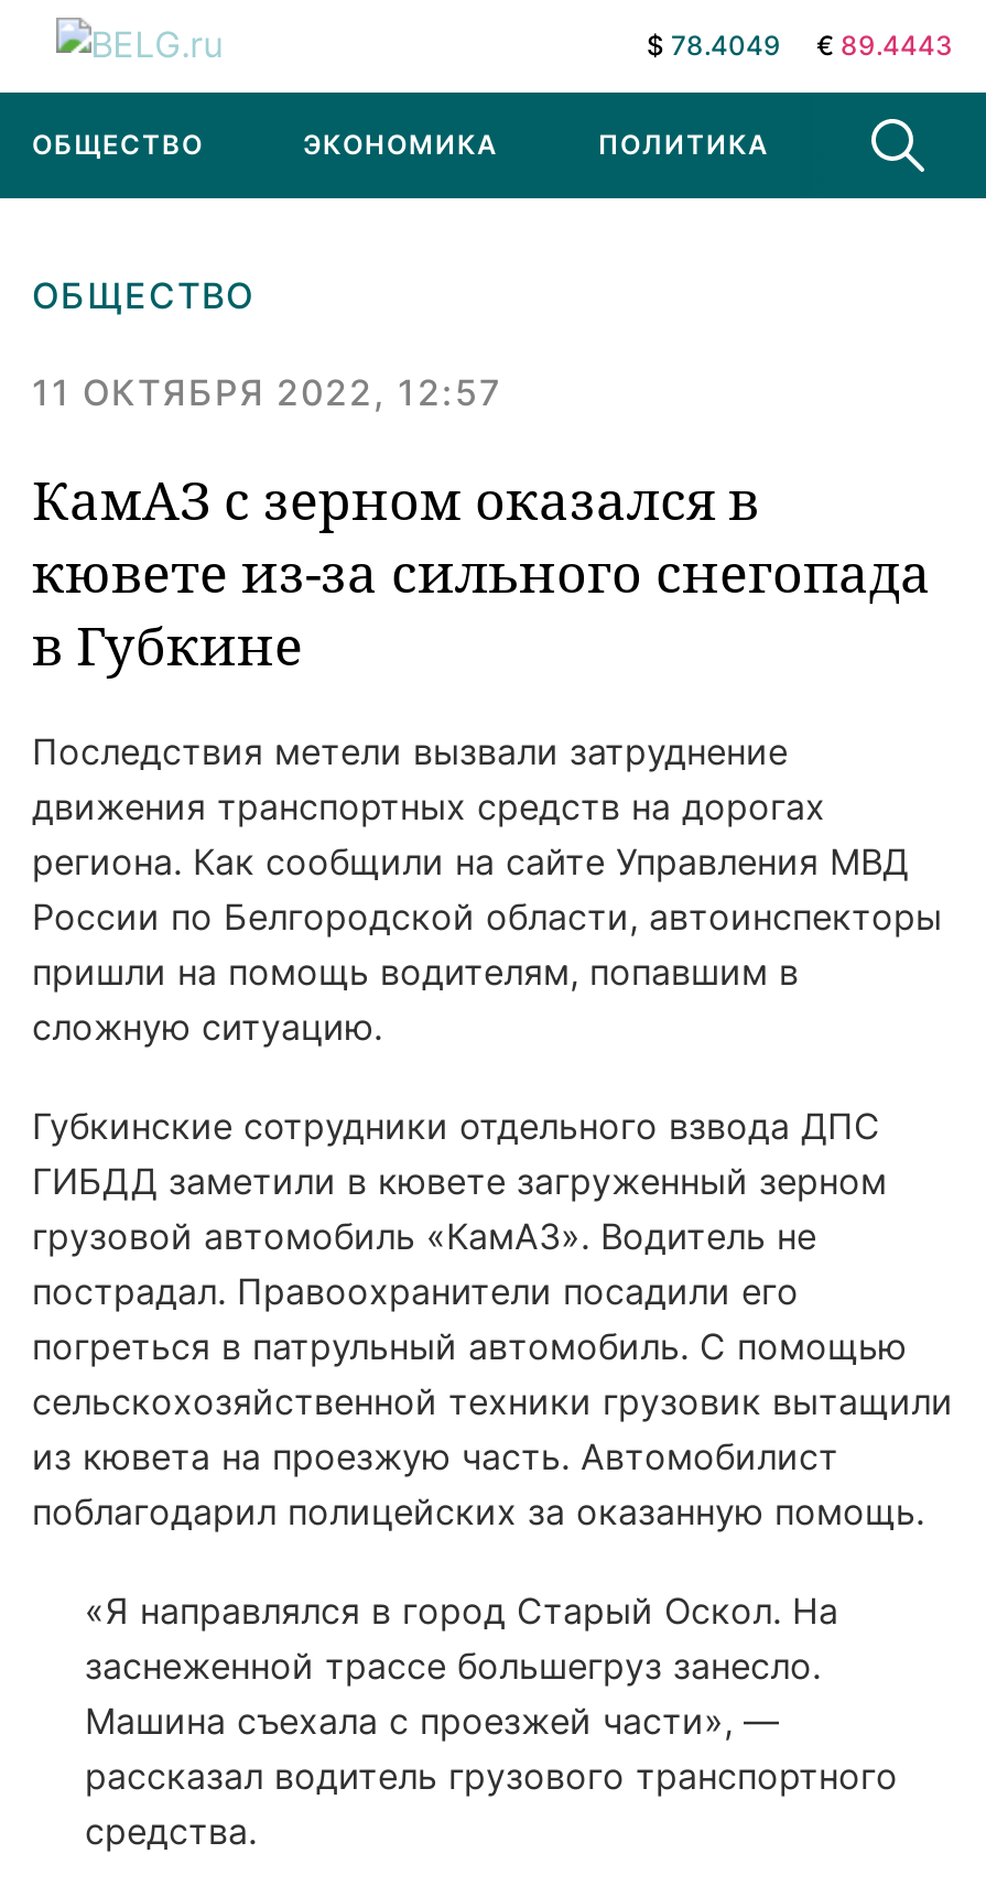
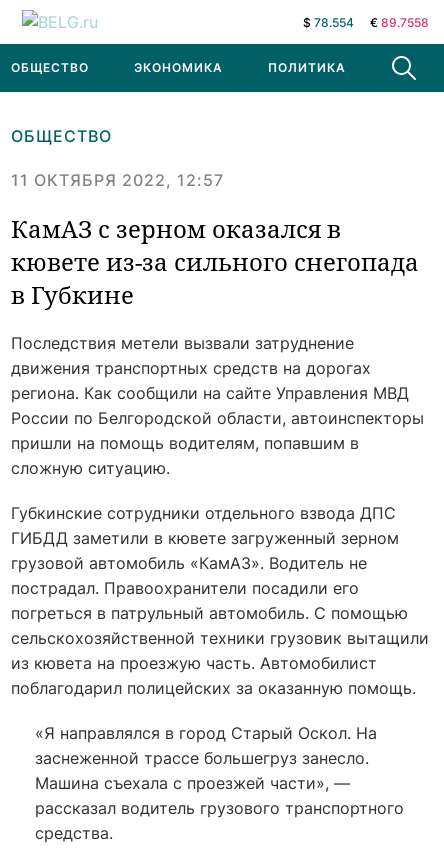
[647,28,781,61] $78.4049 -> [303,14,354,29] $78.554
[816,28,953,61] €89.4443 -> [370,14,429,29] €89.7558

